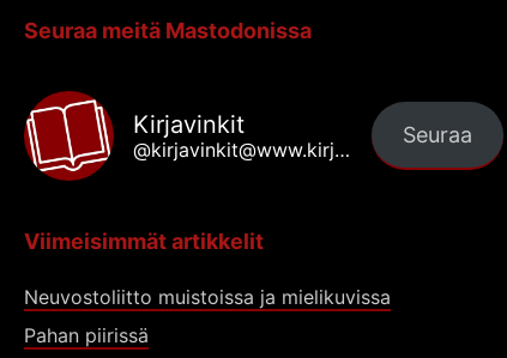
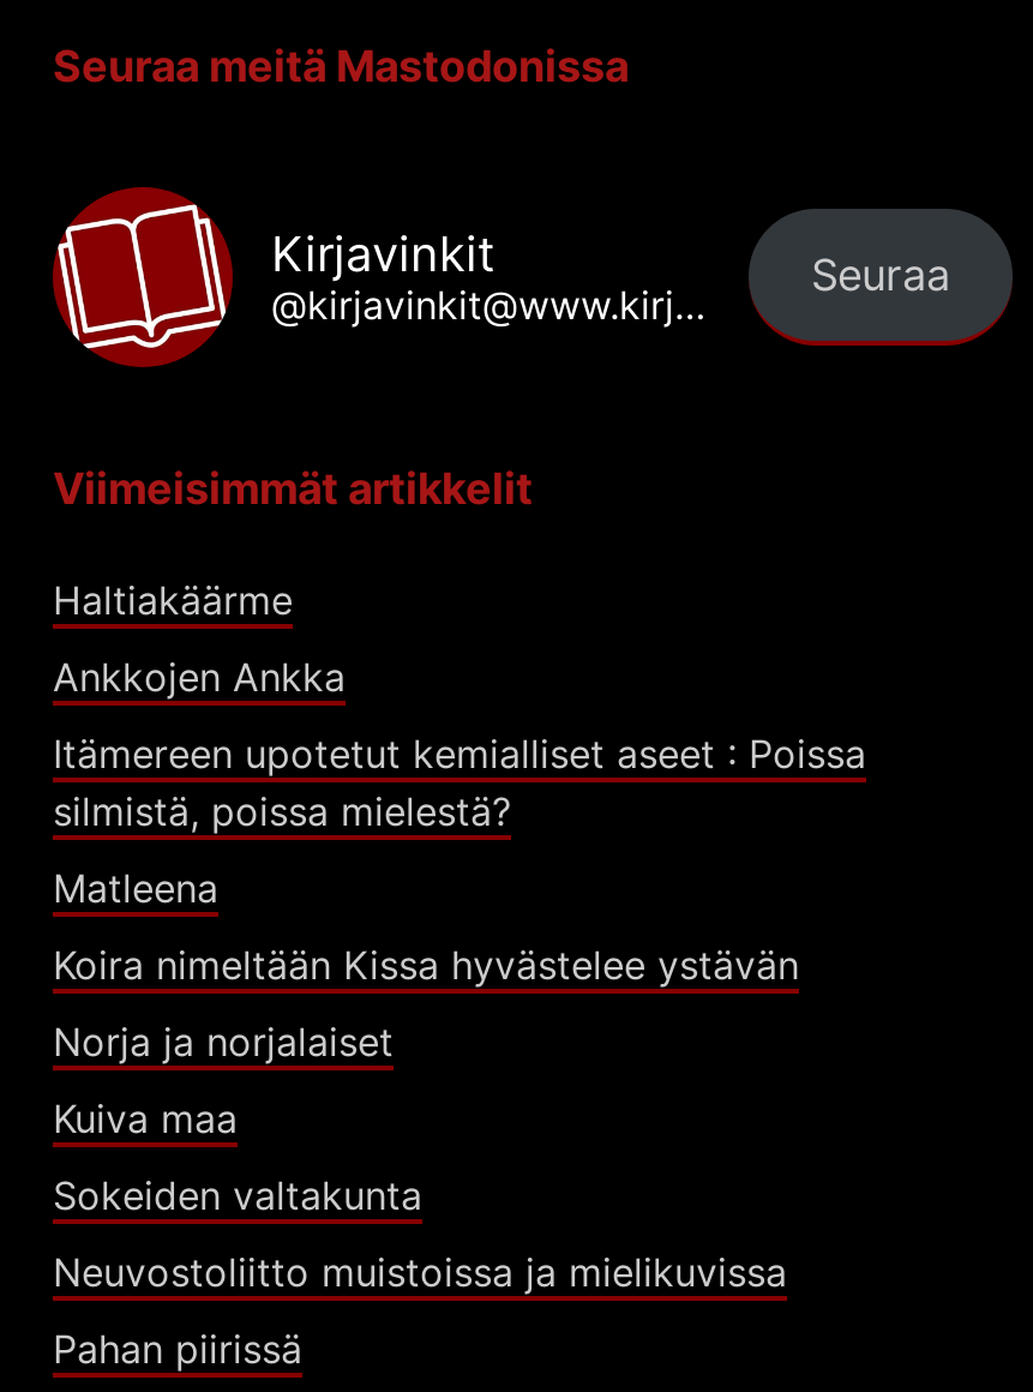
none -> [53,576,866,1220] Haltiakäärme | Ankkojen Ankka | Itämereen upotetut kemialliset aseet : Poissa | silmistä, poissa mielestä? | Matleena | Koira nimeltään Kissa hyvästelee ystävän | Norja ja norjalaiset | Kuiva maa | Sokeiden valtakunta

